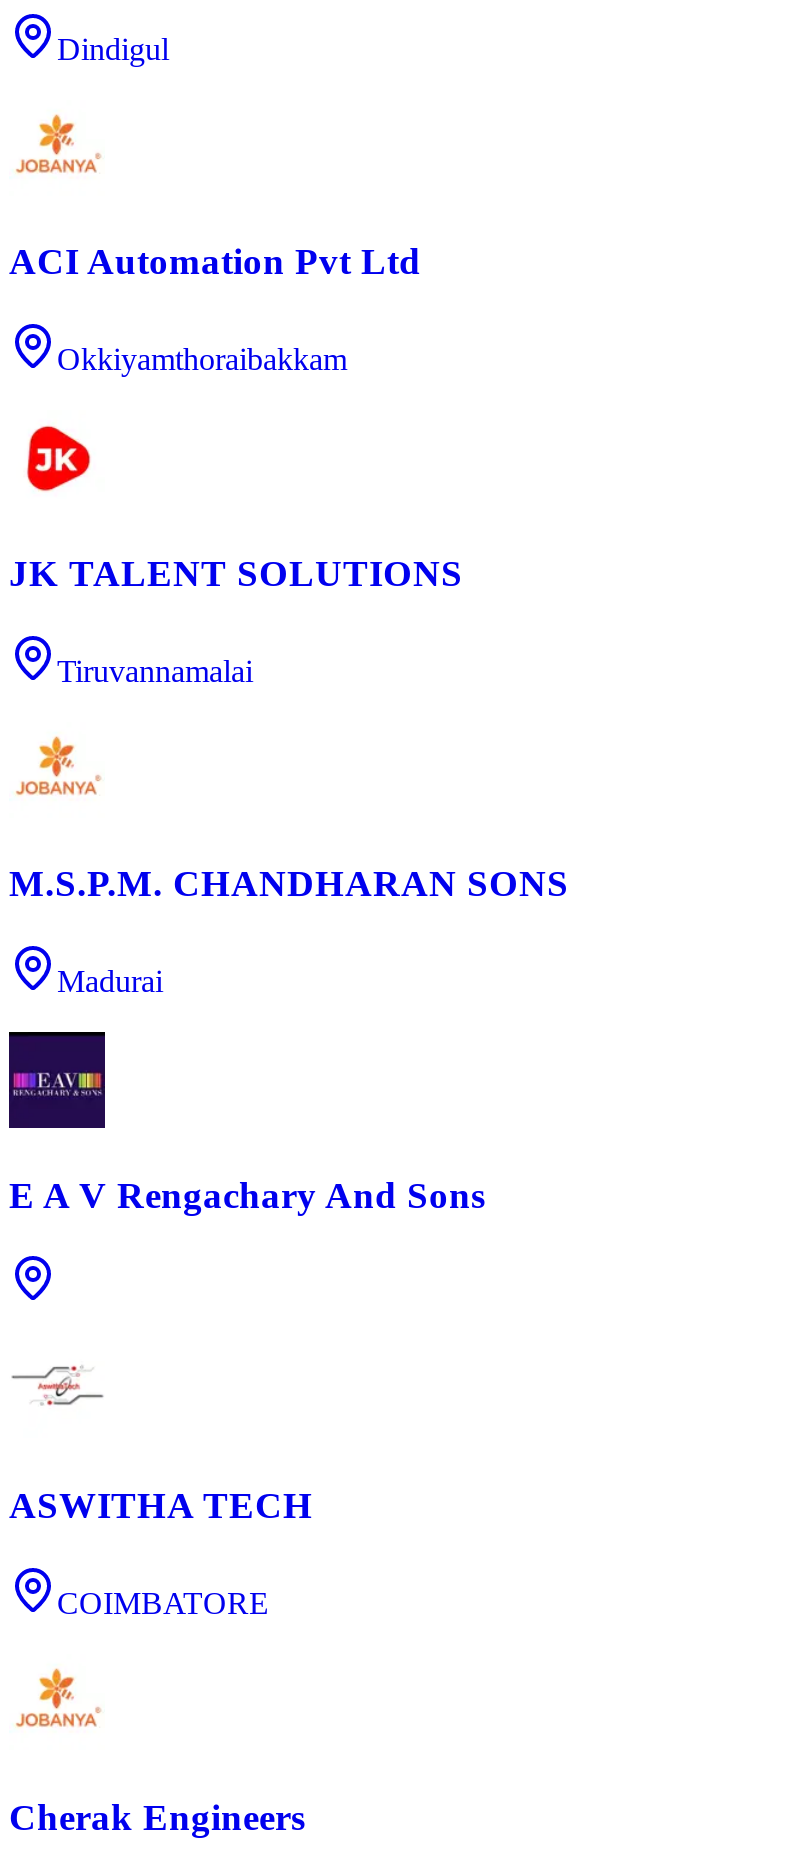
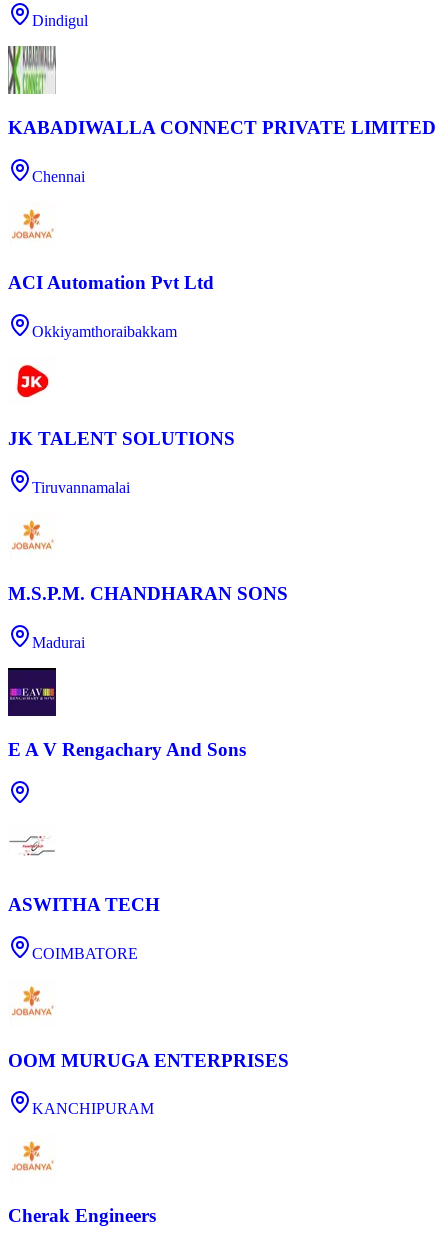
none -> [7,45,436,185] [image] | KABADIWALLA CONNECT PRIVATE LIMITED | Chennai
none -> [8,1050,289,1117] OOM MURUGA ENTERPRISES | KANCHIPURAM

